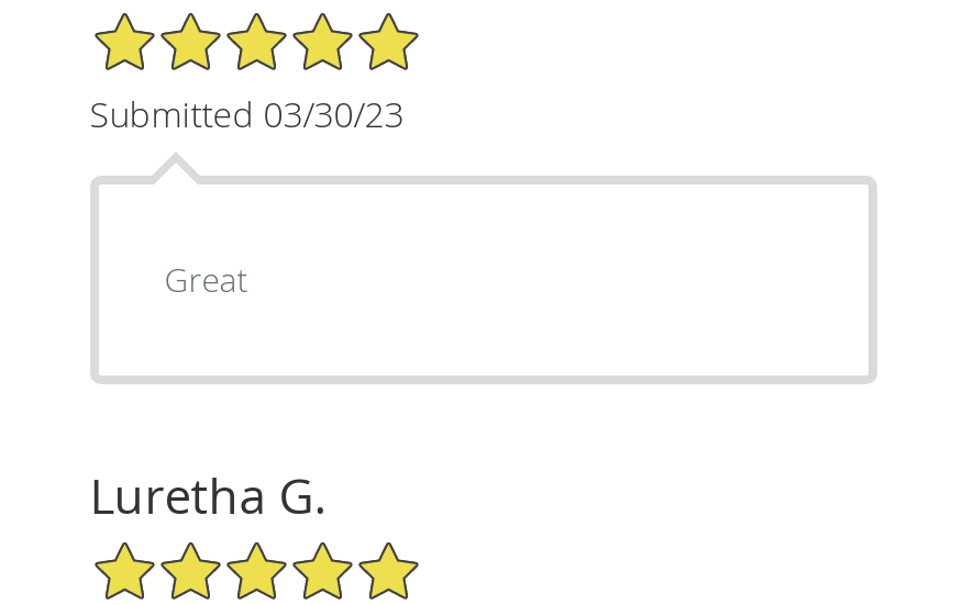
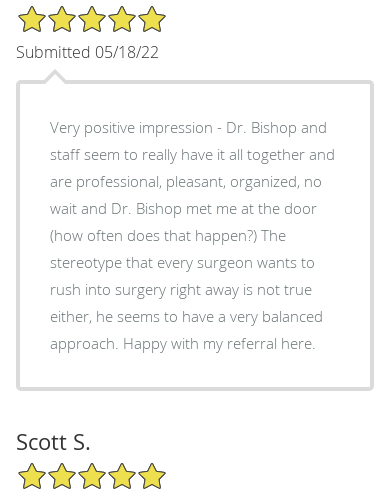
[90,89,404,137] Submitted 03/30/23 -> [16,40,159,62] Submitted 05/18/22
[164,256,248,300] Great -> [50,116,335,352] Very positive impression - Dr. Bishop and | staff seem to really have it all together and | are professional, pleasant, organized, no | wait and Dr. Bishop met me at the door | (how often does that happen?) The | stereotype that every surgeon wants to | rush into surgery right away is not true | either, he seems to have a very balanced | approach. Happy with my referral here.
[90,462,327,526] Luretha G. -> [16,426,91,455] Scott S.

